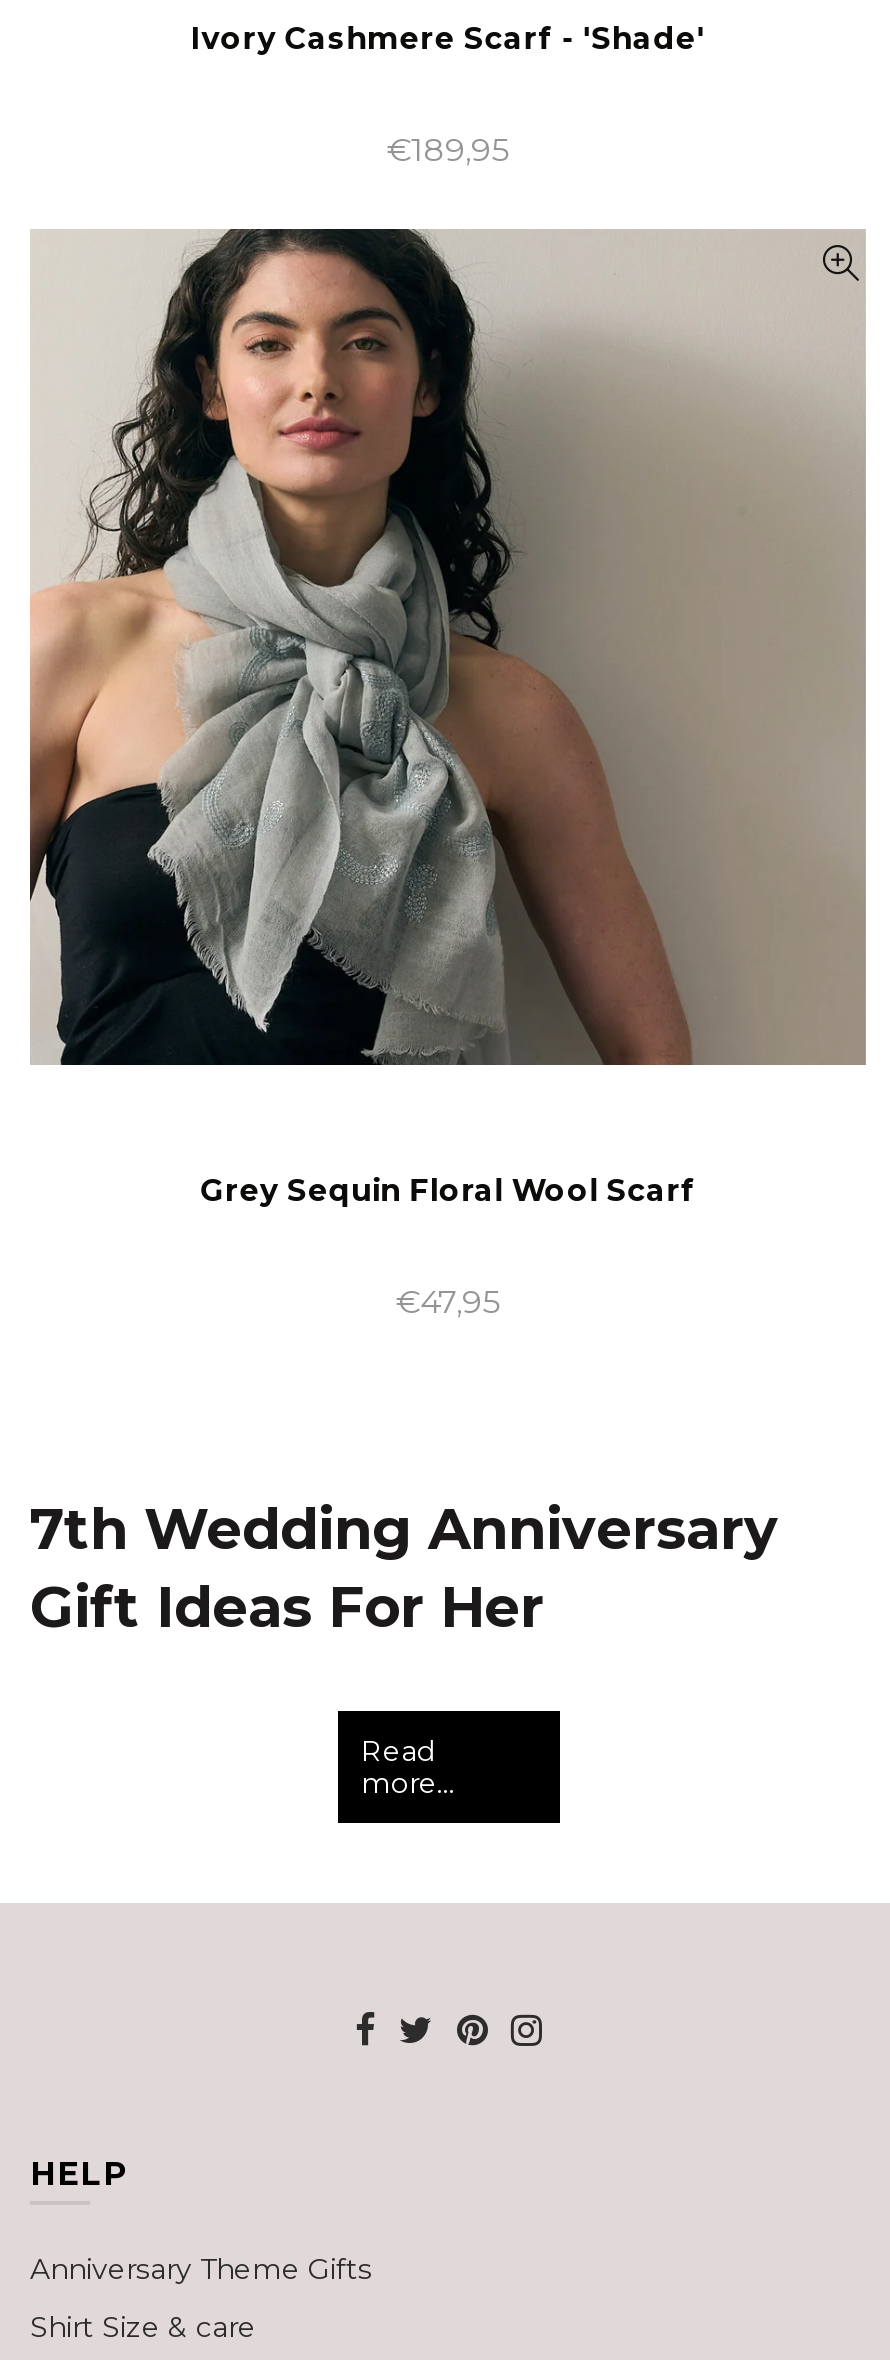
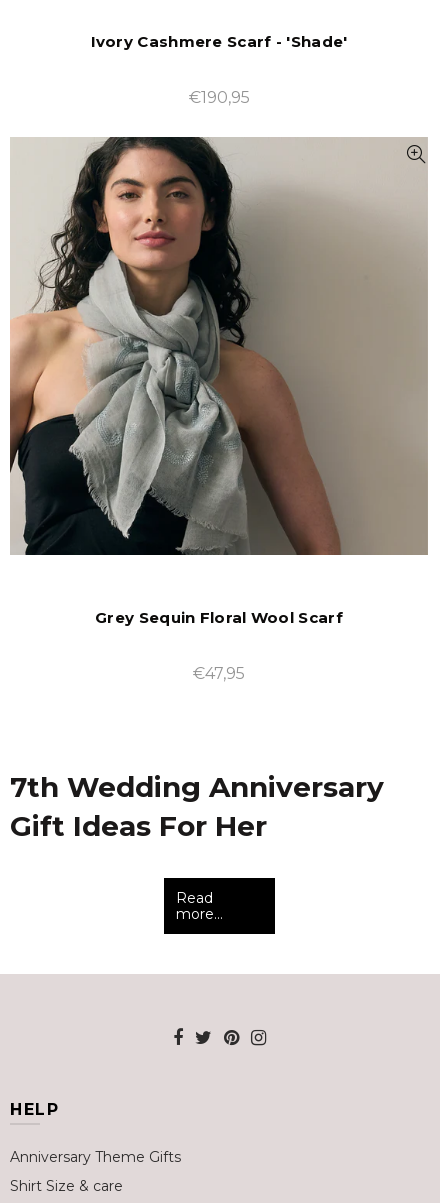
[387,130,509,168] €189,95 -> [188,88,249,107] €190,95

